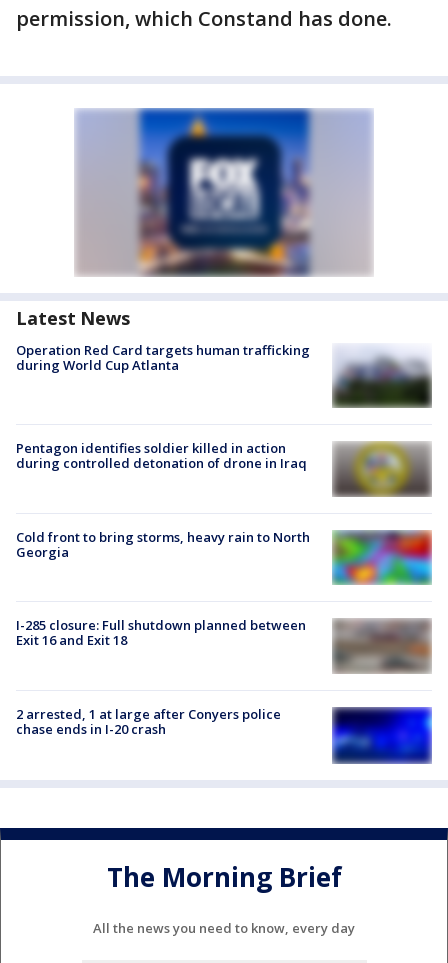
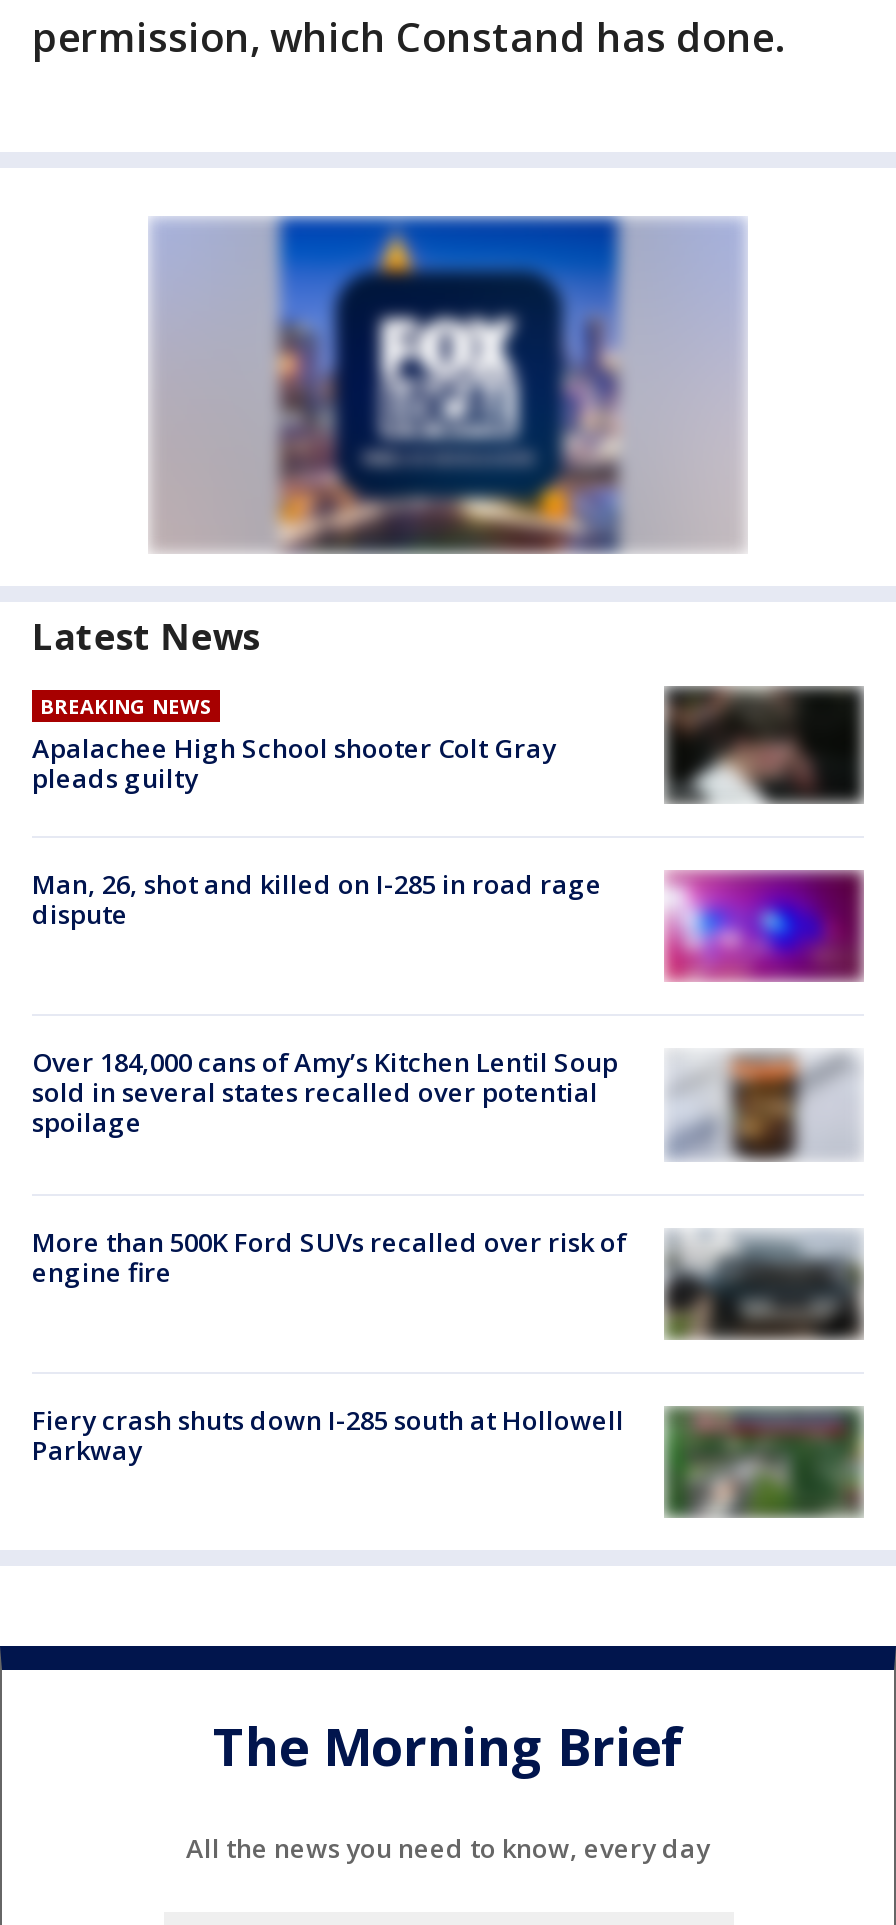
[16,341,310,374] Operation Red Card targets human trafficking | during World Cup Atlanta -> [32,692,556,796] BREAKING NEWS | Apalachee High School shooter Colt Gray | pleads guilty
[333,347,432,409] [image] -> [664,684,866,808] [image]
[16,439,432,497] [image] | Pentagon identifies soldier killed in action | during controlled detonation of drone in Iraq -> [32,866,864,984] [image] | Man, 26, shot and killed on I-285 in road rage | dispute
[16,528,432,585] [image] | Cold front to bring storms, heavy rain to North | Georgia -> [32,1045,862,1164] [image] | Over 184,000 cans of Amy’s Kitchen Lentil Soup | sold in several states recalled over potential | spoilage
[16,616,431,673] [image] | I-285 closure: Full shutdown planned between | Exit 16 and Exit 18 -> [32,1223,862,1338] [image] | More than 500K Ford SUVs recalled over risk of | engine fire
[16,705,281,738] 2 arrested, 1 at large after Conyers police | chase ends in I-20 crash -> [32,1402,624,1468] Fiery crash shuts down I-285 south at Hollowell | Parkway
[331,707,433,764] [image] -> [662,1406,866,1520] [image]

